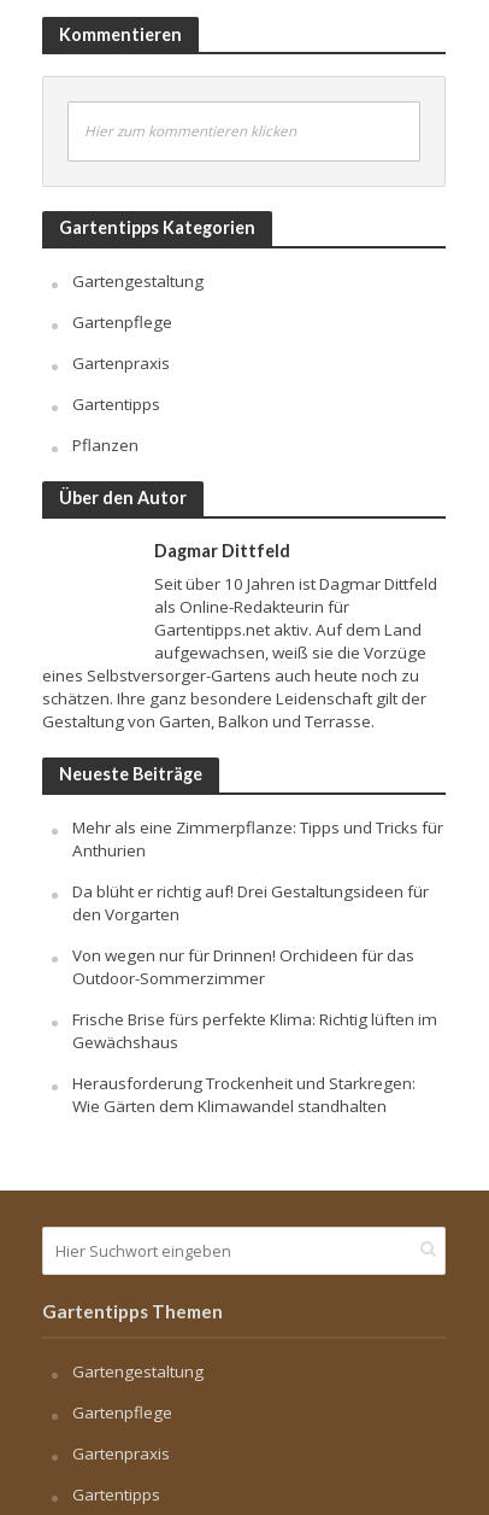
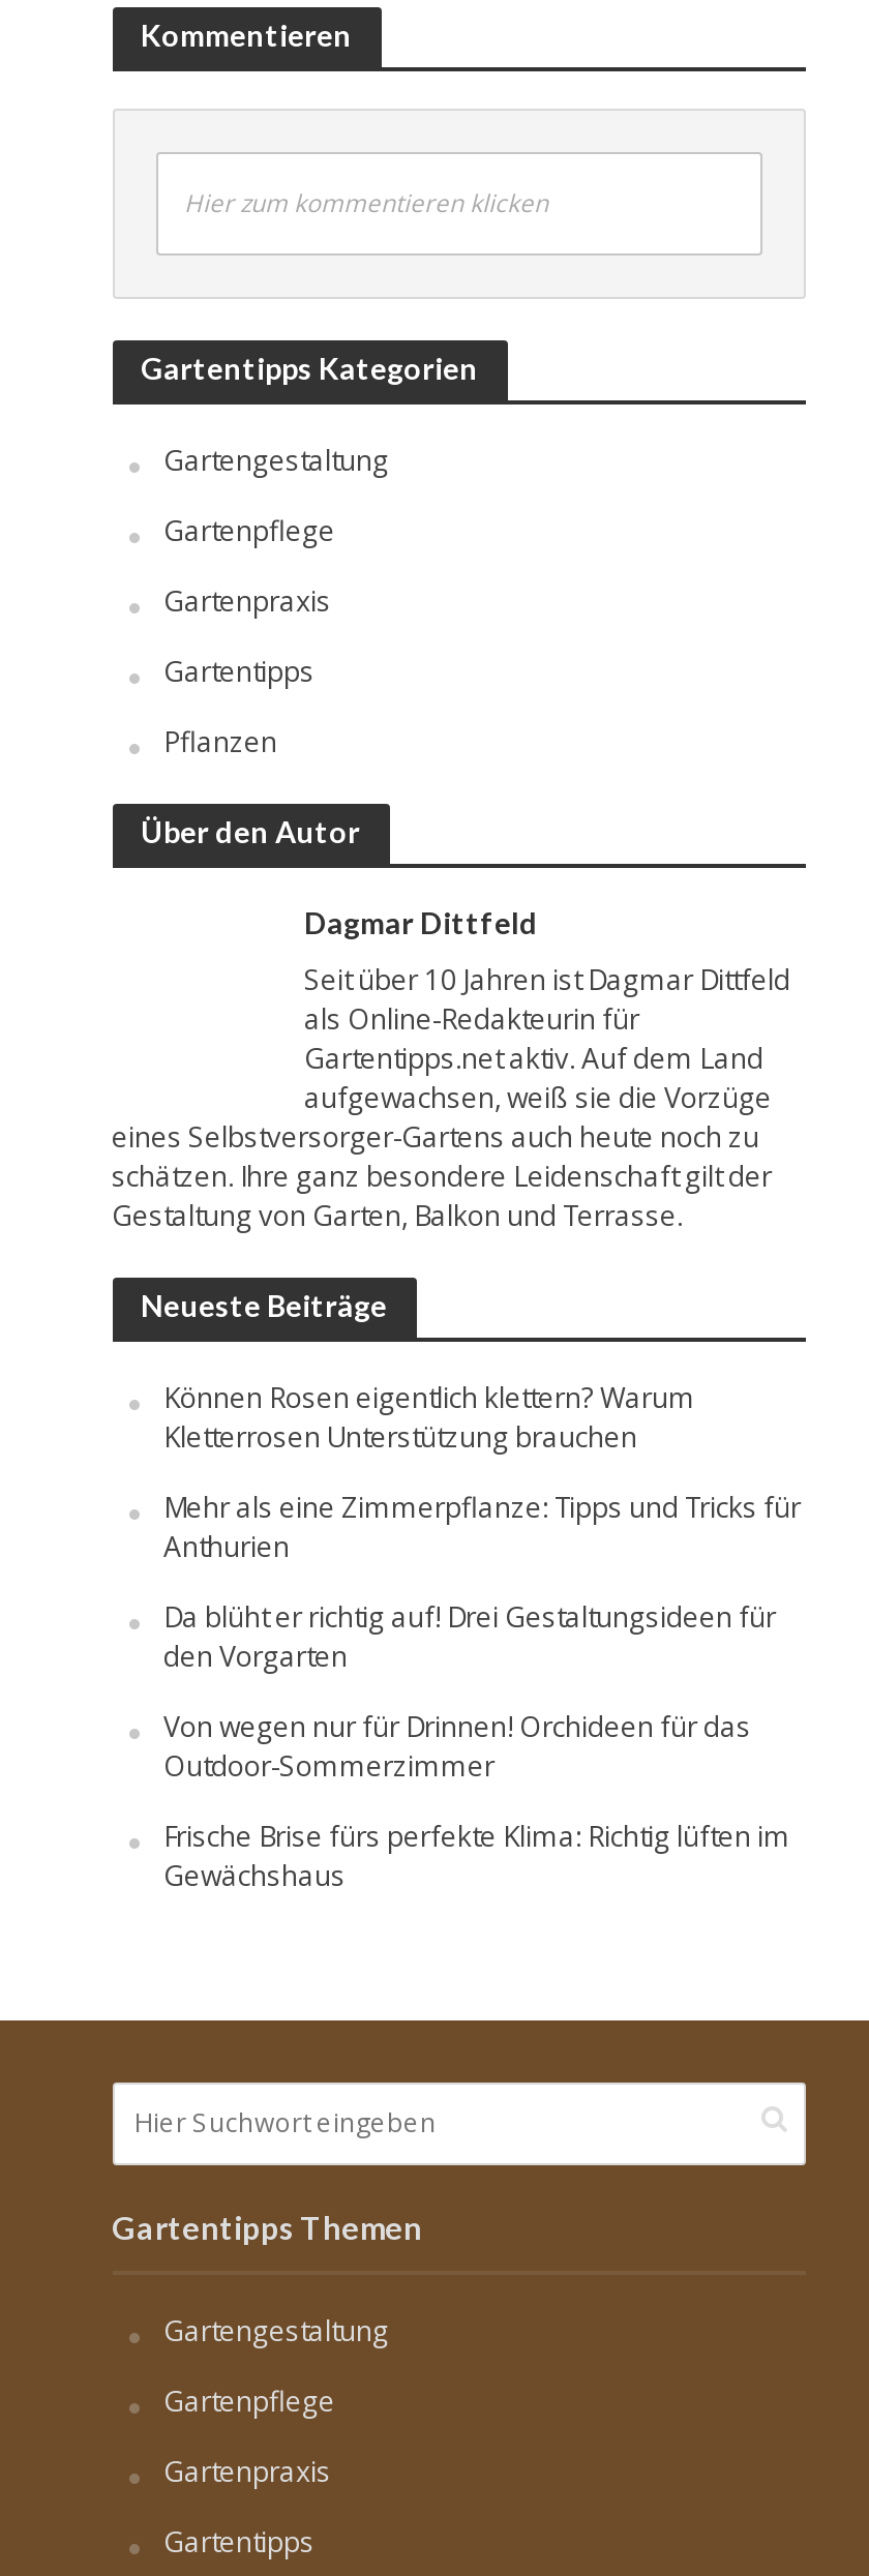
none -> [163,1379,695,1456] Können Rosen eigentlich klettern? Warum | Kletterrosen Unterstützung brauchen
moved [72,817,443,1053] -> [163,1489,801,1895]: Mehr als eine Zimmerpflanze: Tipps und Tricks für | Anthurien | Da blüht er richtig auf! Drei Gestaltungsideen für | den Vorgarten | Von wegen nur für Drinnen! Orchideen für das | Outdoor-Sommerzimmer | Frische Brise fürs perfekte Klima: Richtig lüften im | Gewächshaus
[72,1073,415,1117] Herausforderung Trockenheit und Starkregen: | Wie Gärten dem Klimawandel standhalten -> none

